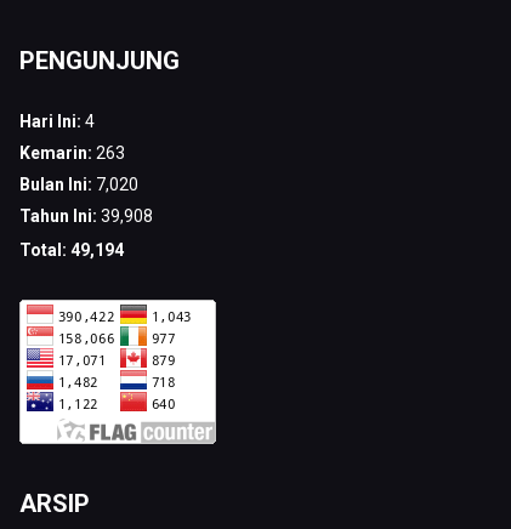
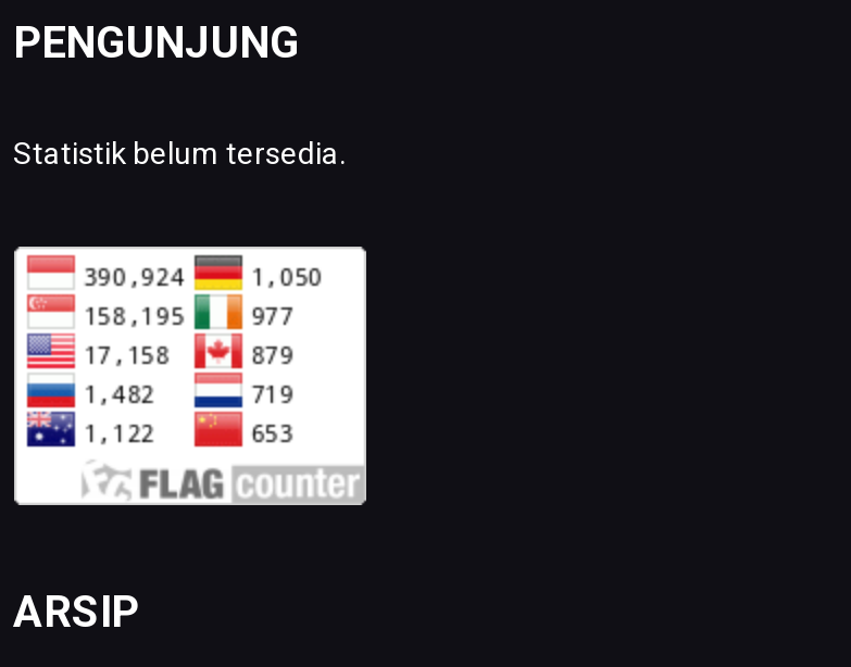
[19,111,152,259] Hari Ini: 4 | Kemarin: 263 | Bulan Ini: 7,020 | Tahun Ini: 39,908 | Total: 49,194 -> [13,135,346,170] Statistik belum tersedia.

